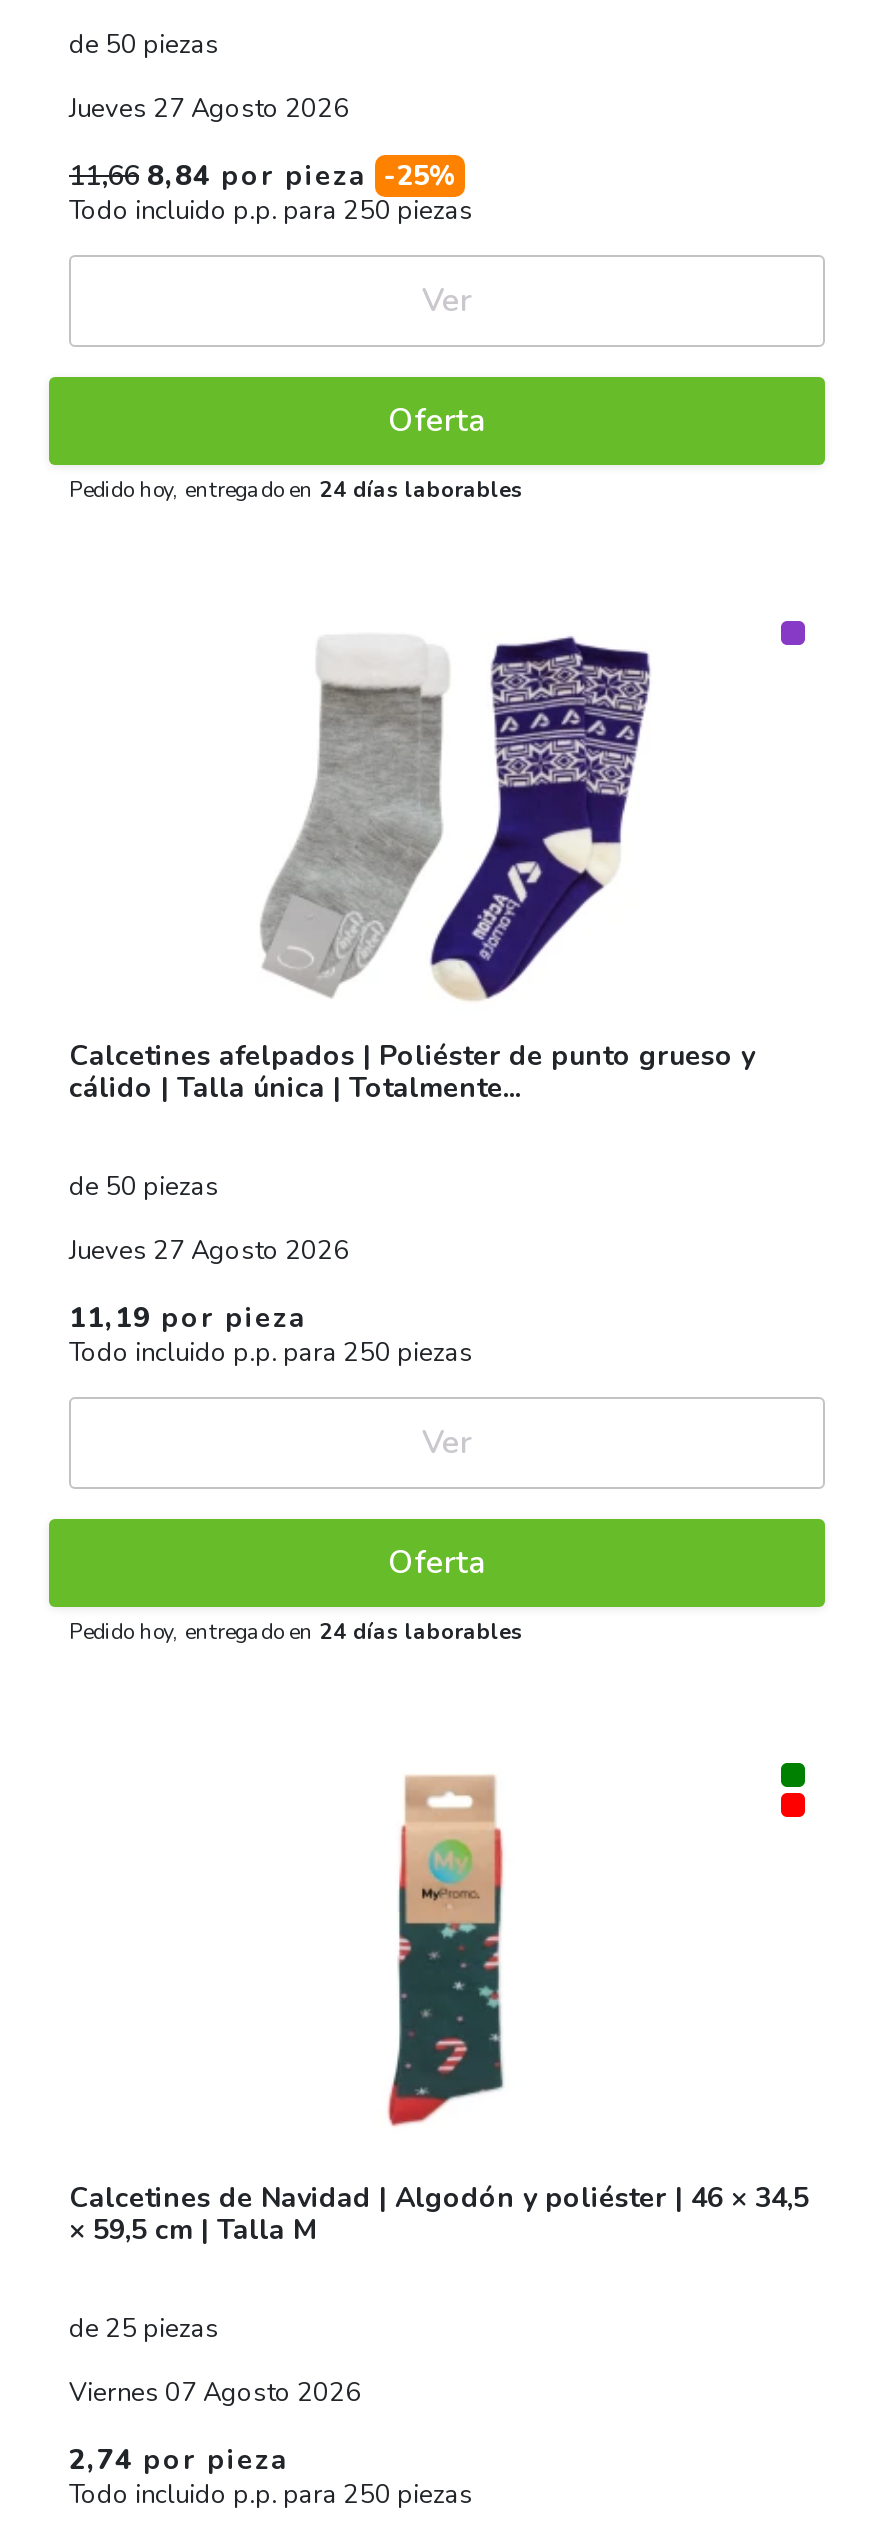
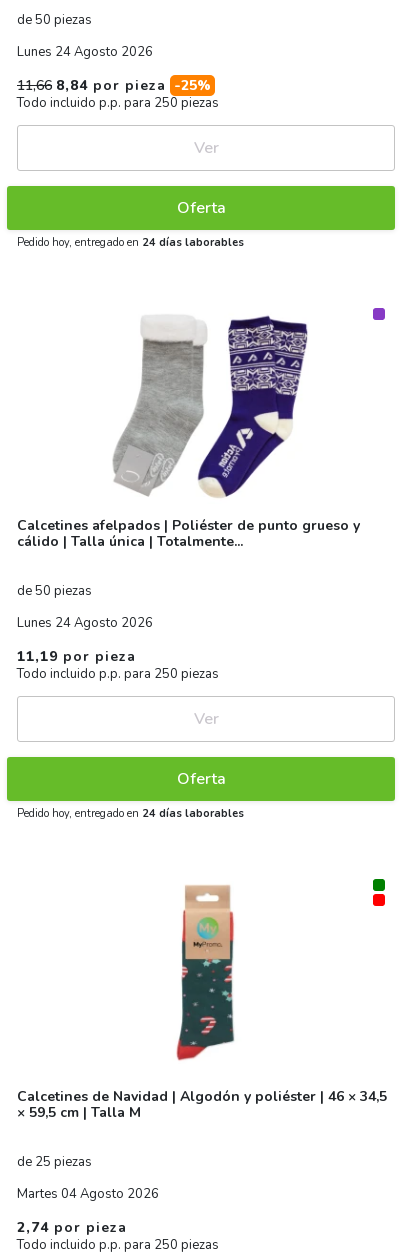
[69,91,349,127] Jueves 27 Agosto 2026 -> [17,43,153,61] Lunes 24 Agosto 2026
[69,1233,349,1269] Jueves 27 Agosto 2026 -> [17,614,153,632] Lunes 24 Agosto 2026
[69,2375,361,2411] Viernes 07 Agosto 2026 -> [17,1185,159,1203] Martes 04 Agosto 2026

